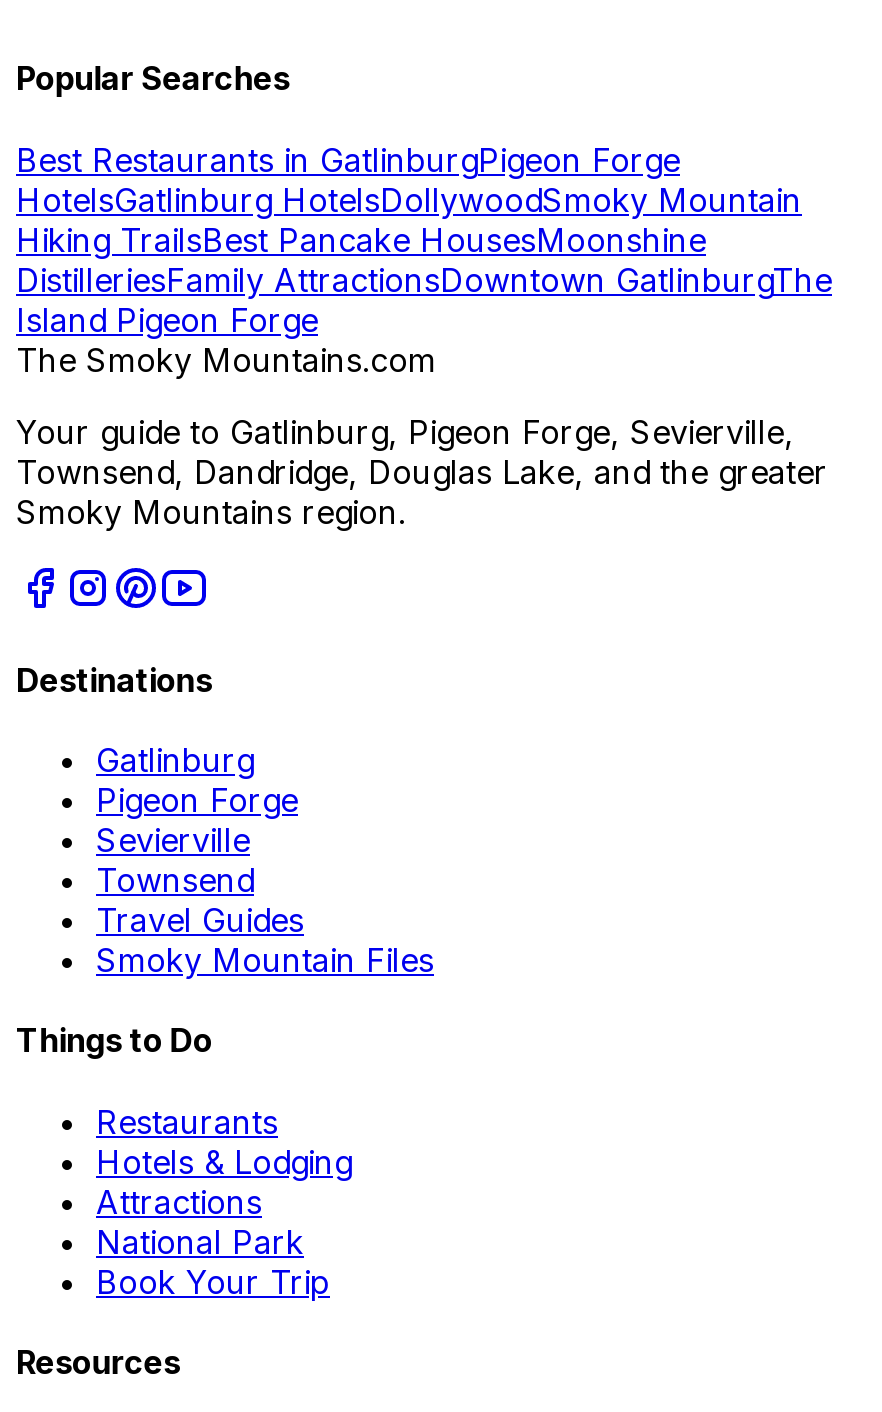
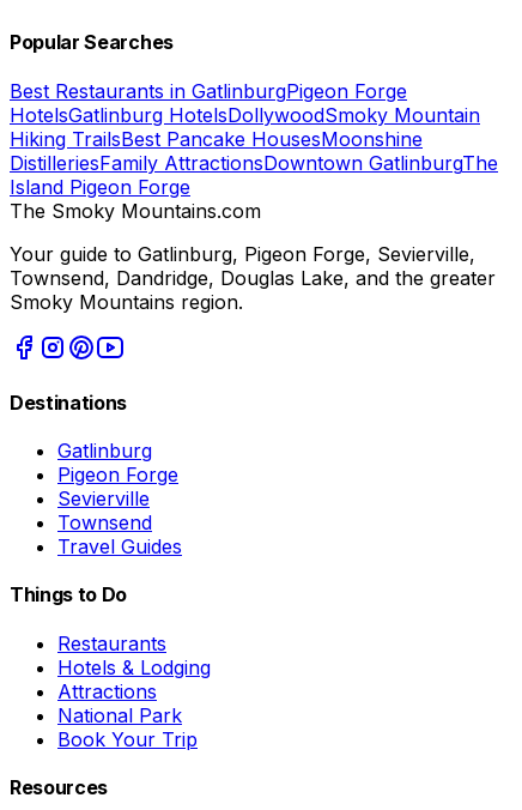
[96,940,434,980] Smoky Mountain Files -> none

